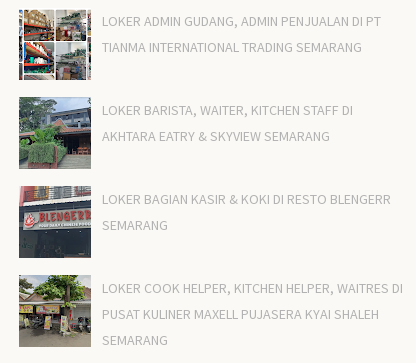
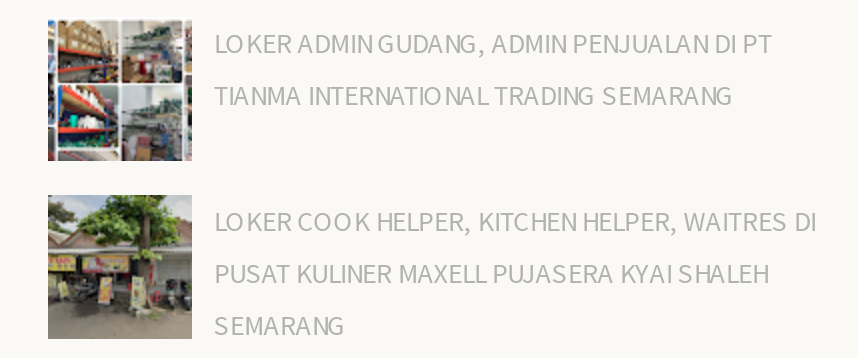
[19,97,391,234] [image] | LOKER BARISTA, WAITER, KITCHEN STAFF DI | AKHTARA EATRY & SKYVIEW SEMARANG | LOKER BAGIAN KASIR & KOKI DI RESTO BLENGERR | SEMARANG -> none
[19,185,91,259] [image] -> none

